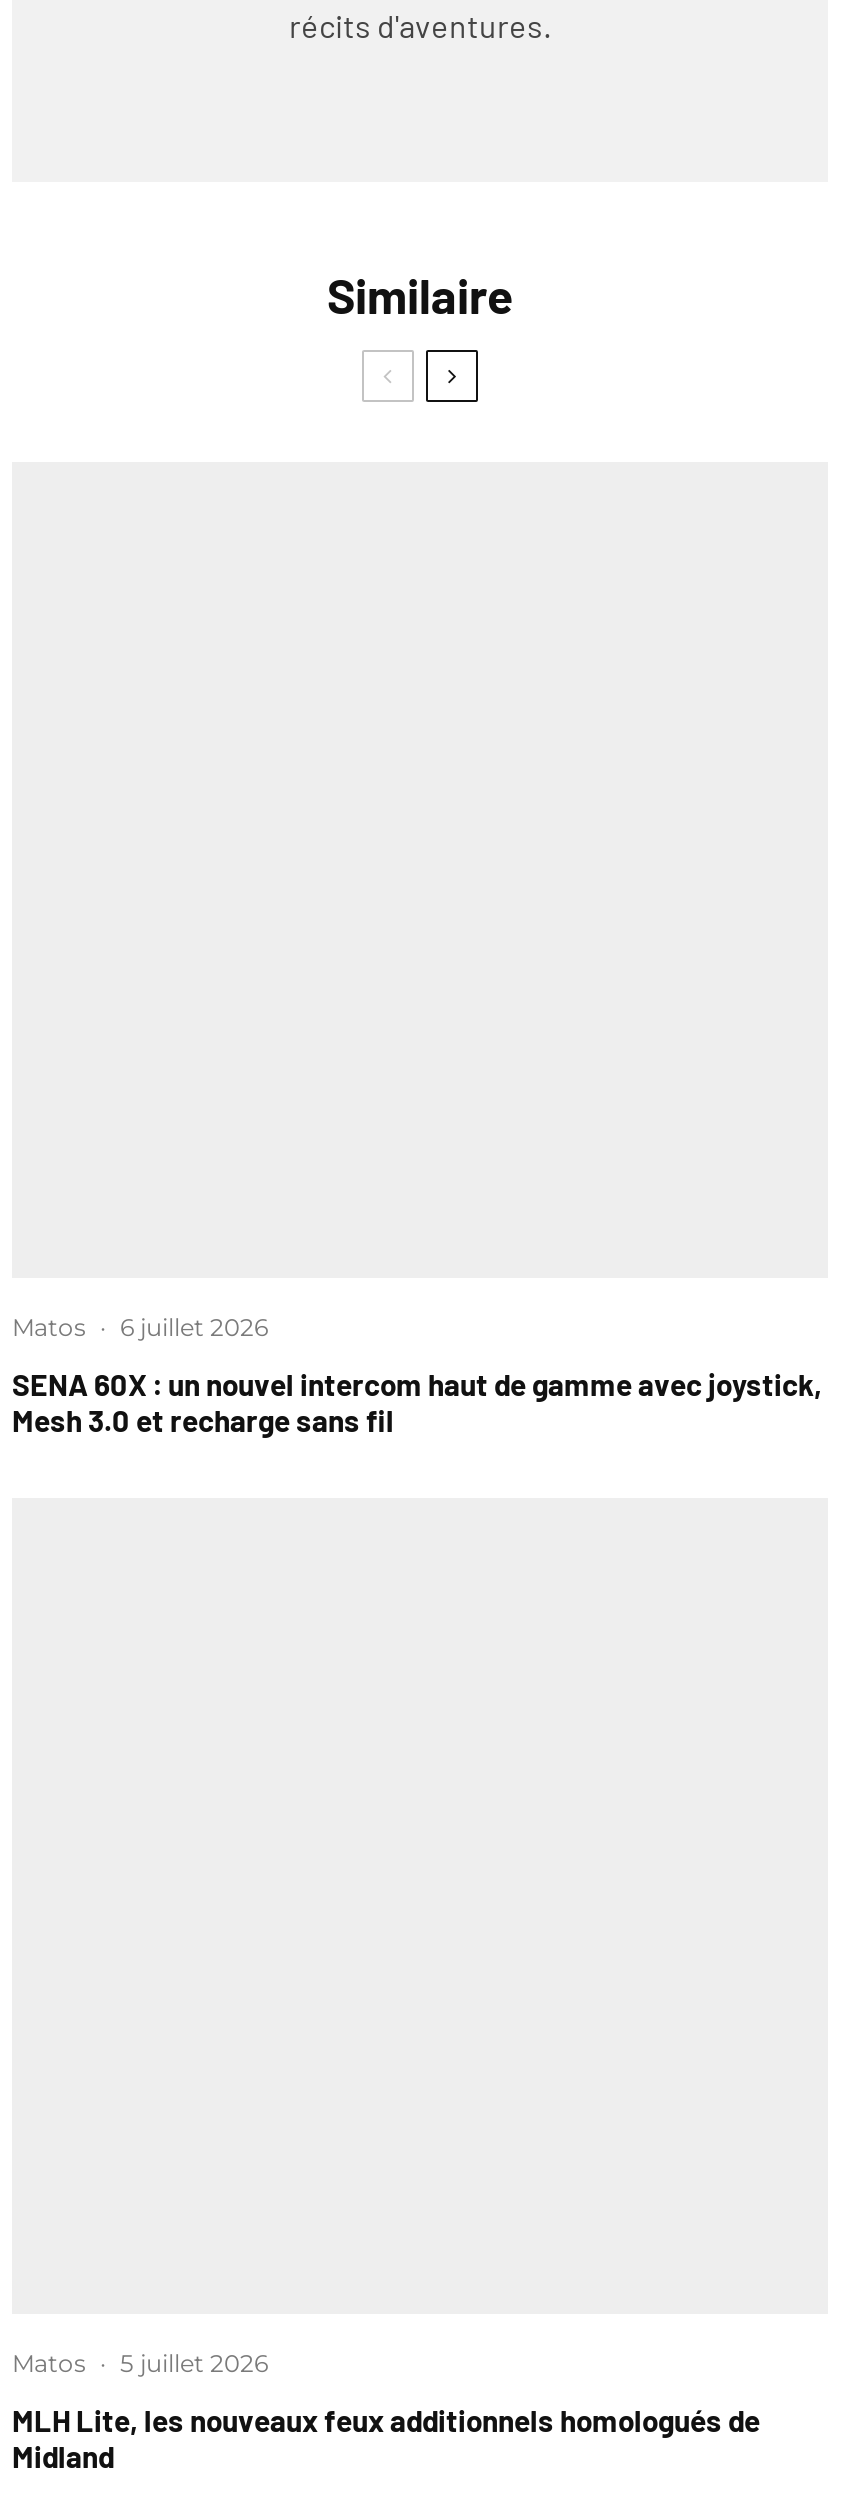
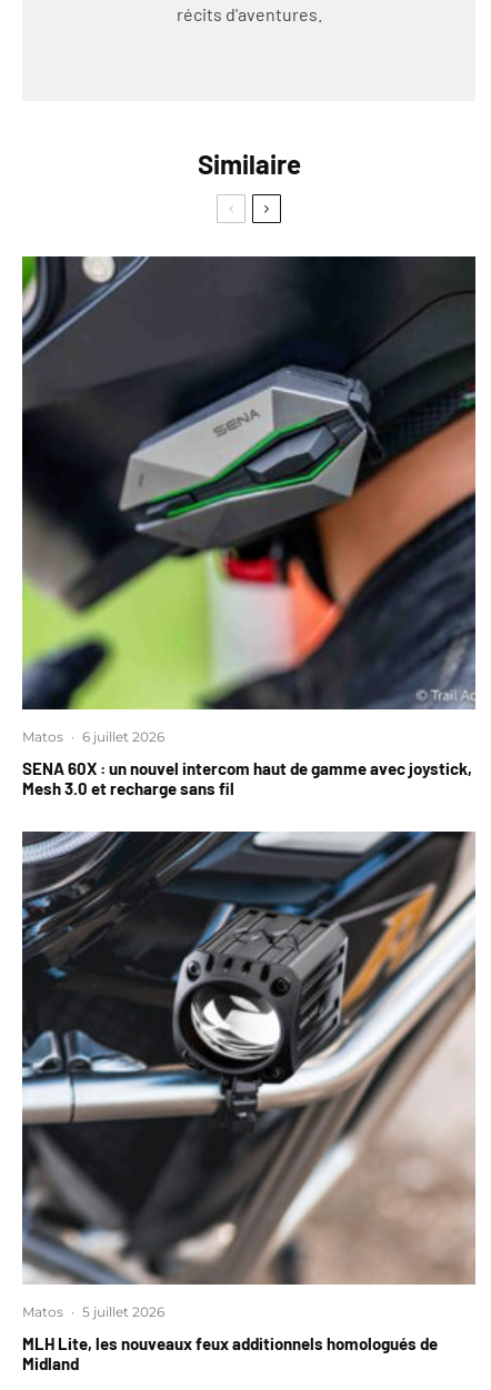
none -> [21,255,477,711] [image]
none -> [21,830,477,1286] [image]

